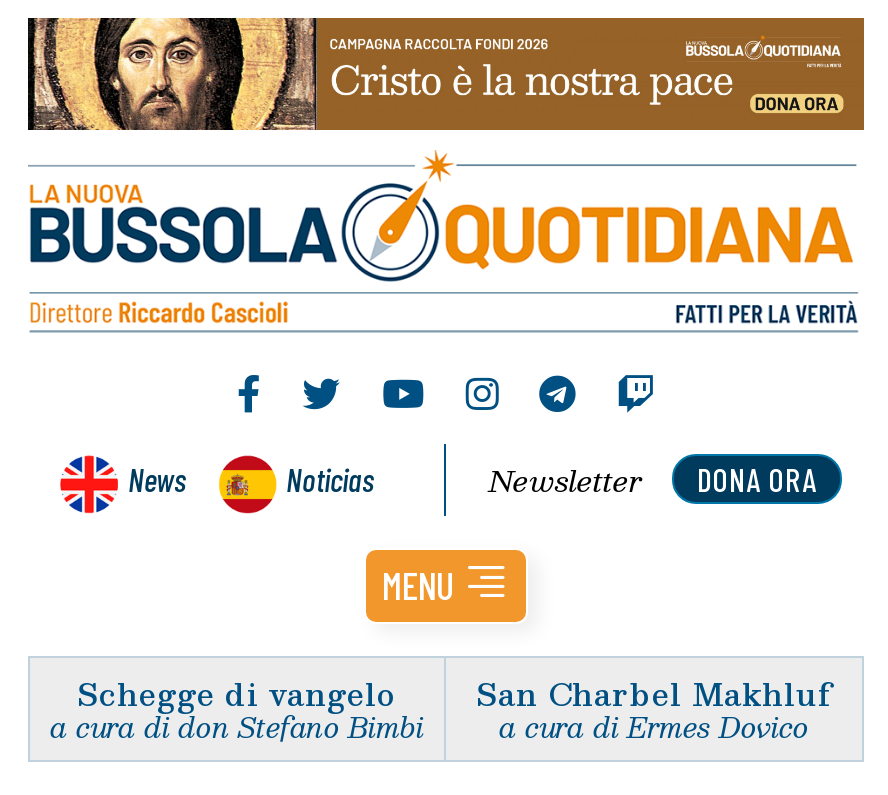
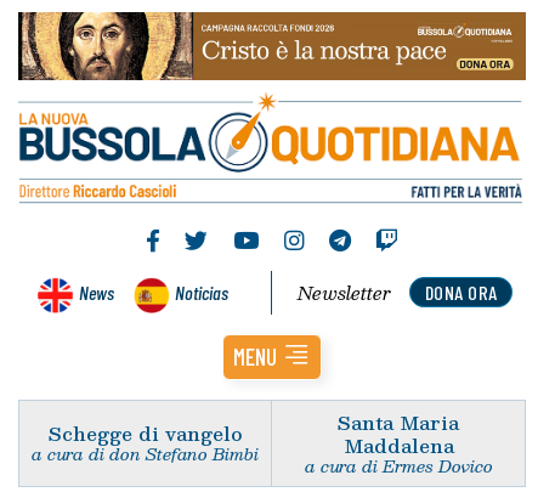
[476,667,832,717] San Charbel Makhluf -> [338,406,459,460] Santa Maria | Maddalena

